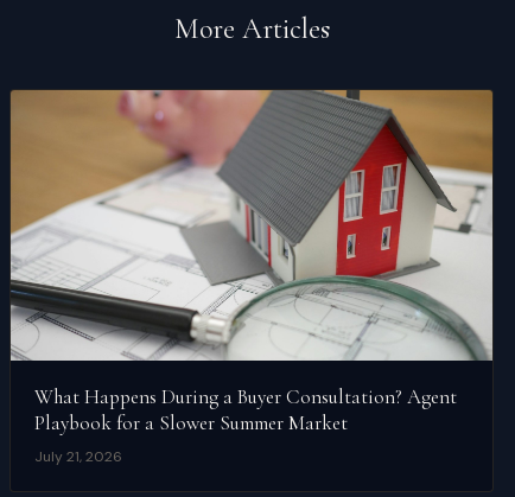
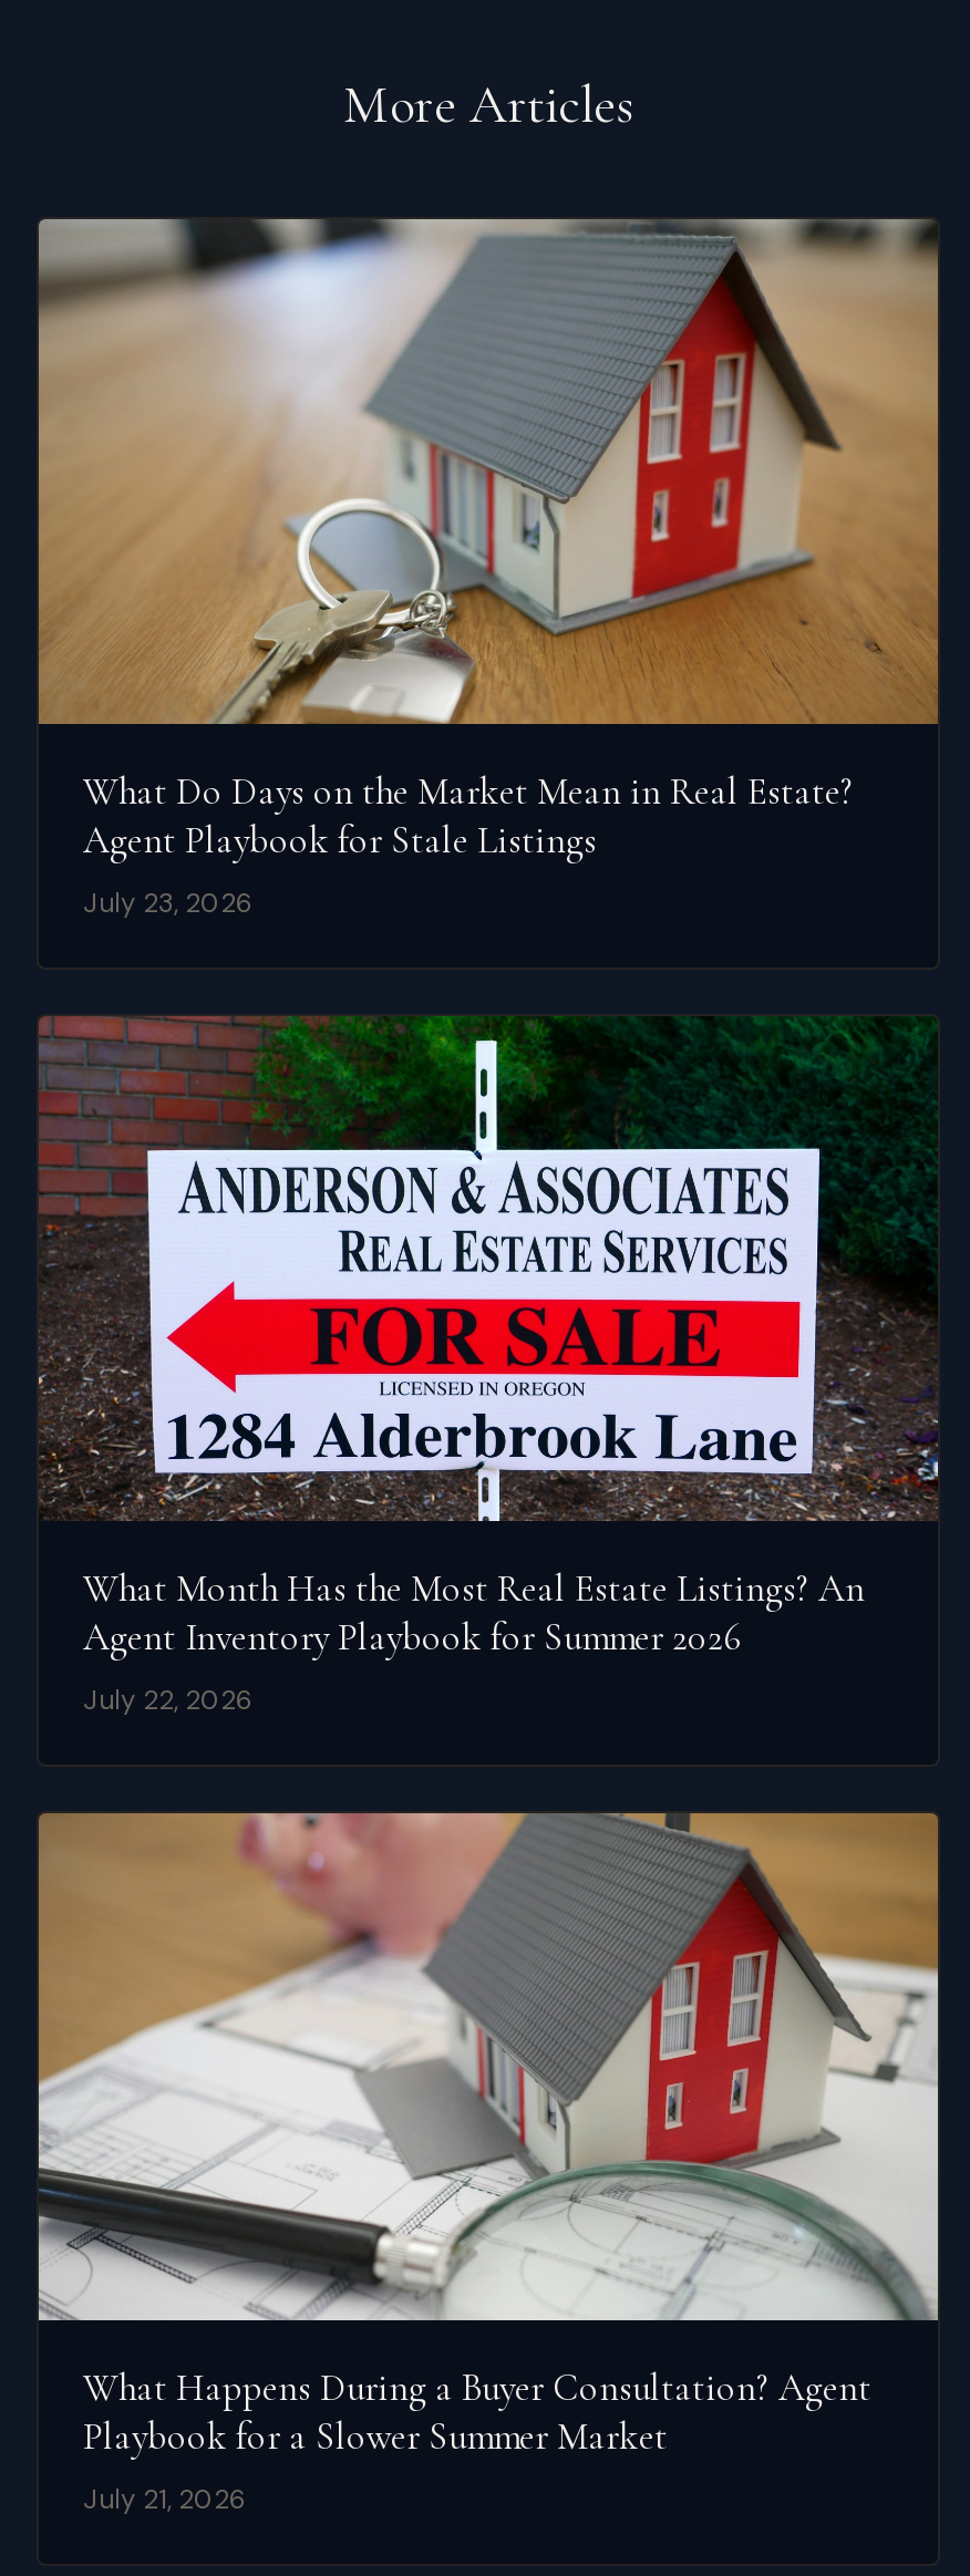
none -> [37,219,940,921] [image] | What Do Days on the Market Mean in Real Estate? | Agent Playbook for Stale Listings | July 23, 2026
none -> [37,1014,940,1719] [image] | What Month Has the Most Real Estate Listings? An | Agent Inventory Playbook for Summer 2026 | July 22, 2026

